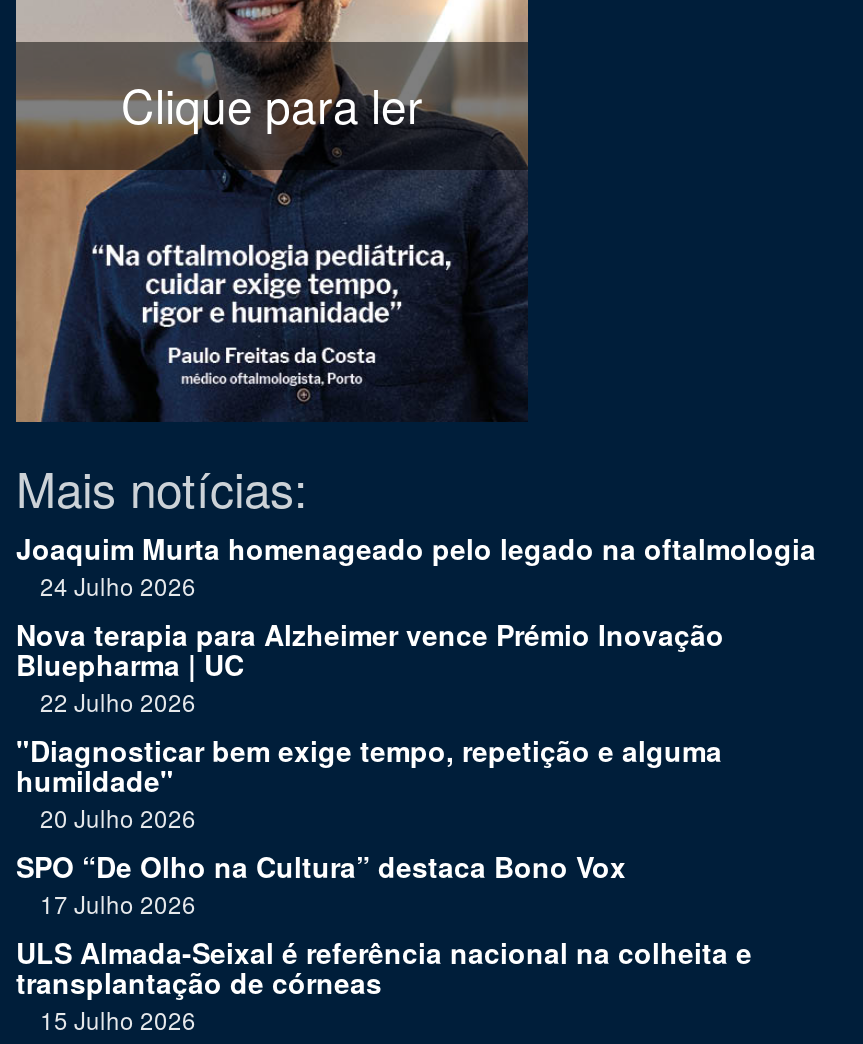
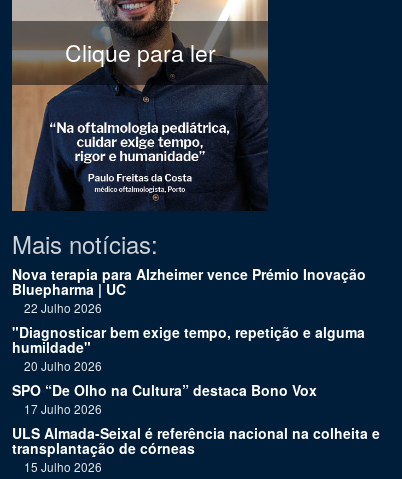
[16,528,816,602] Joaquim Murta homenageado pelo legado na oftalmologia | 24 Julho 2026 -> none

